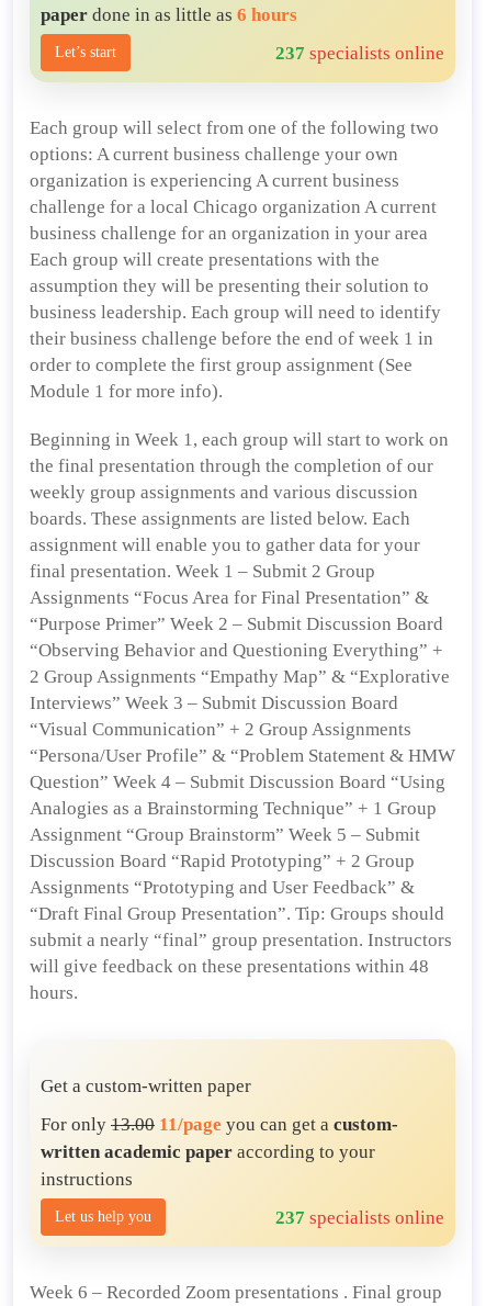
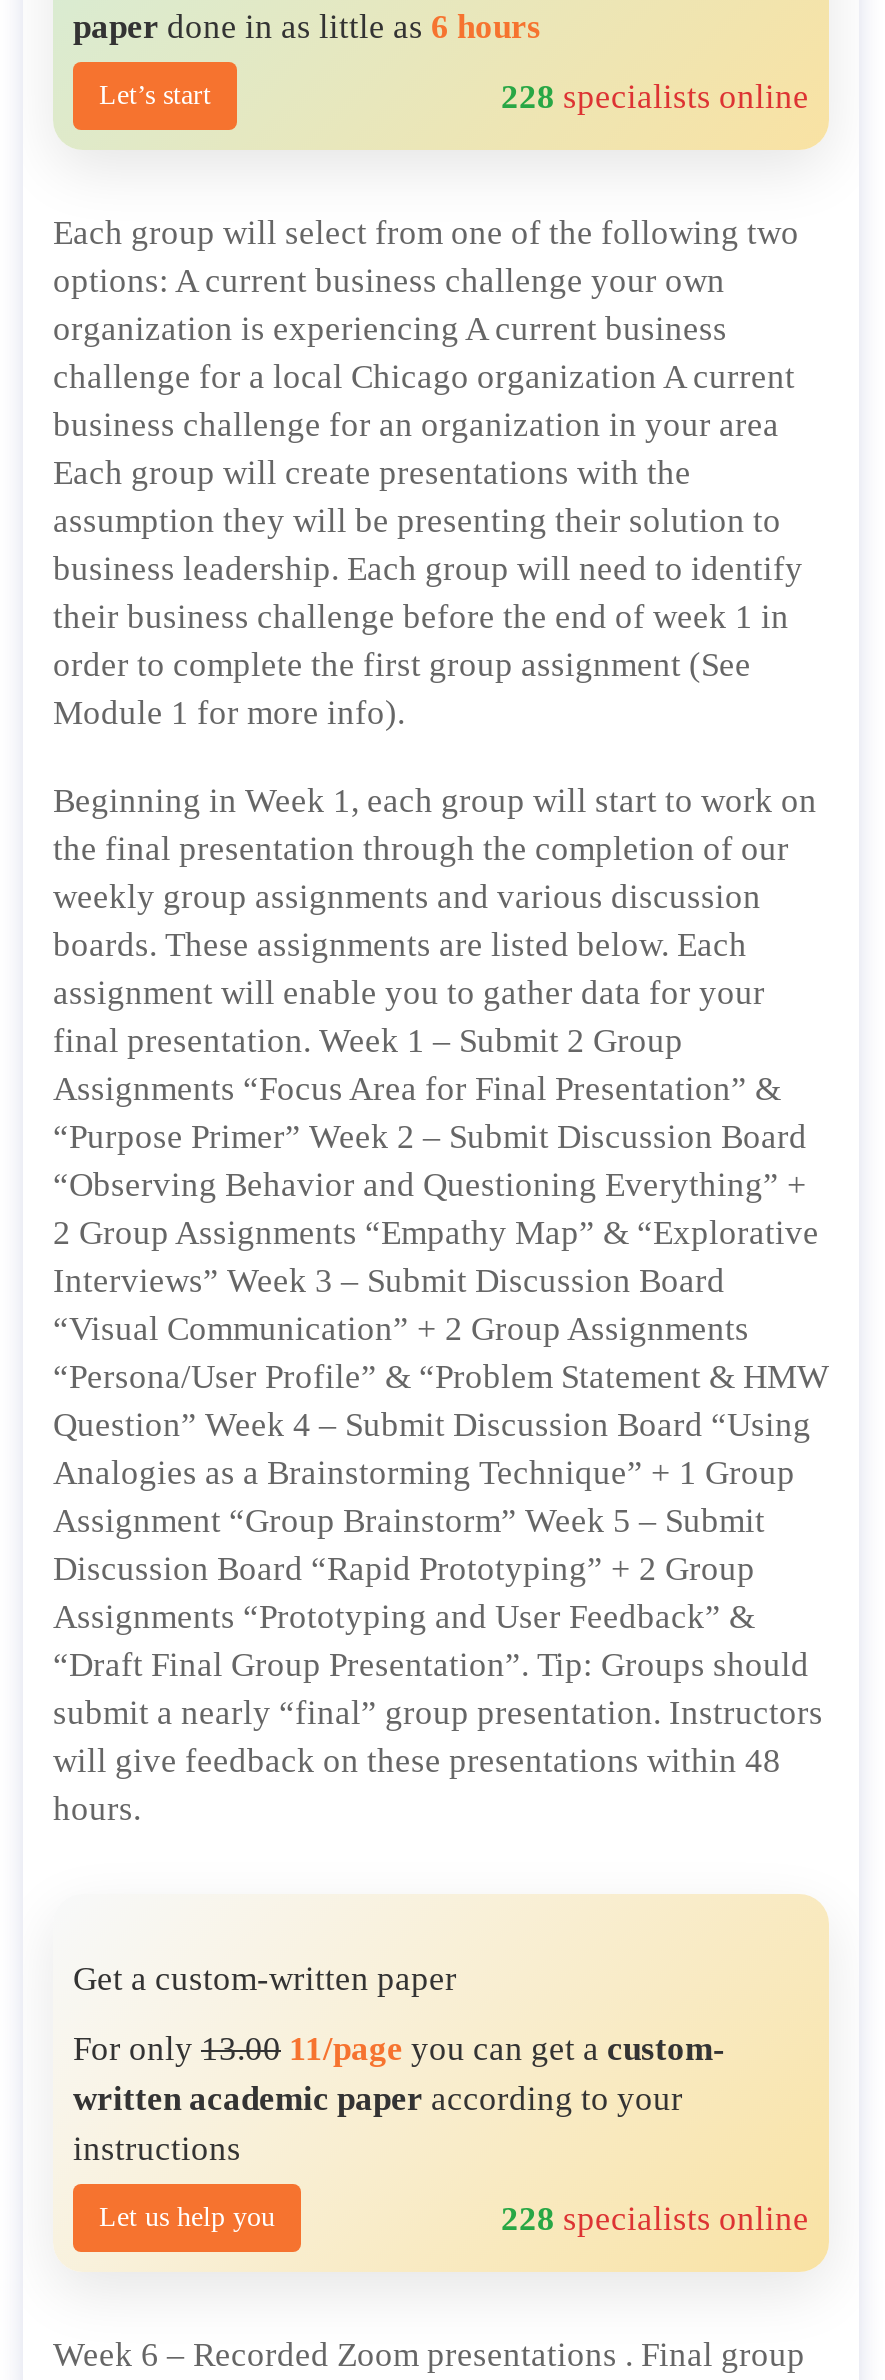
[275,42,444,63] 237 specialists online -> [501,77,809,115] 228 specialists online
[275,1207,444,1228] 237 specialists online -> [501,2199,809,2237] 228 specialists online

